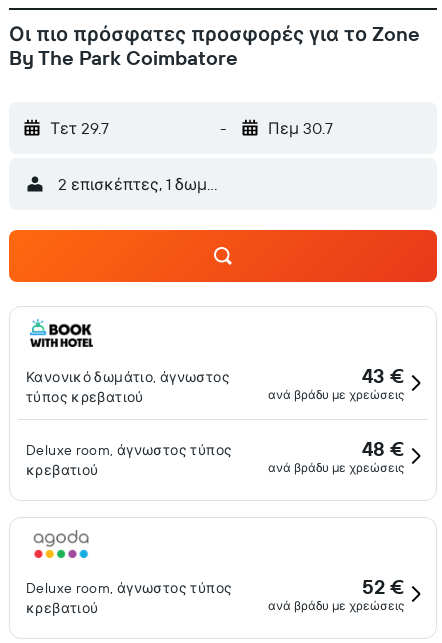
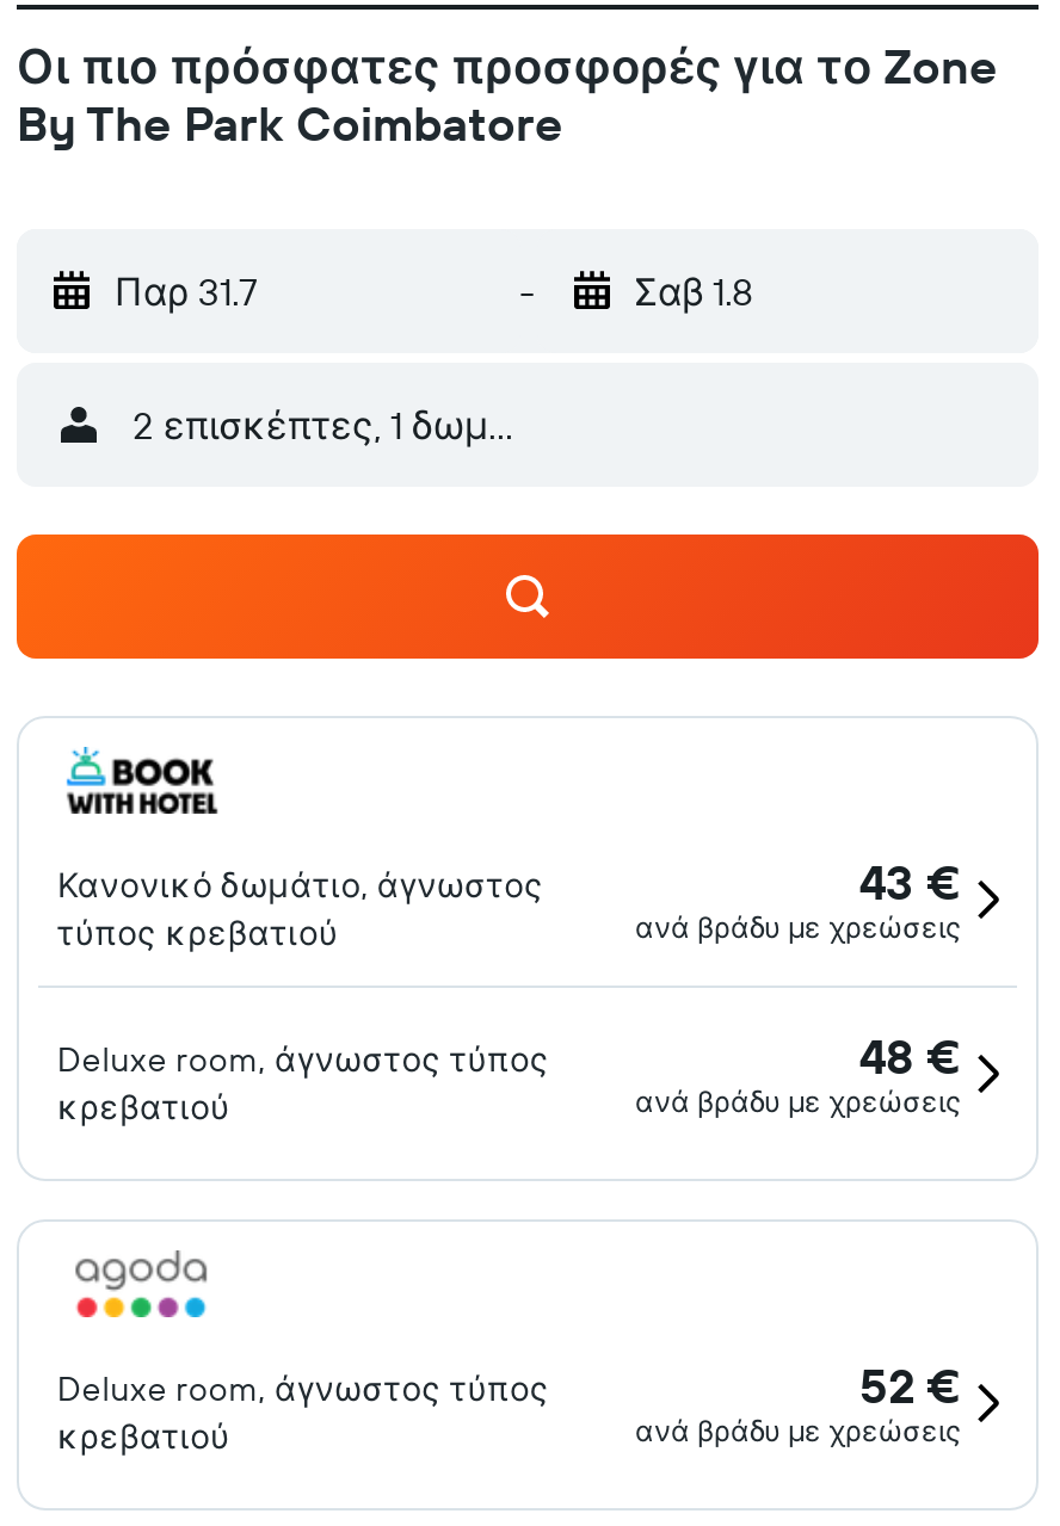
[50,118,109,138] Τετ 29.7 -> [115,267,258,315] Παρ 31.7
[267,118,332,138] Πεμ 30.7 -> [634,267,753,315] Σαβ 1.8

